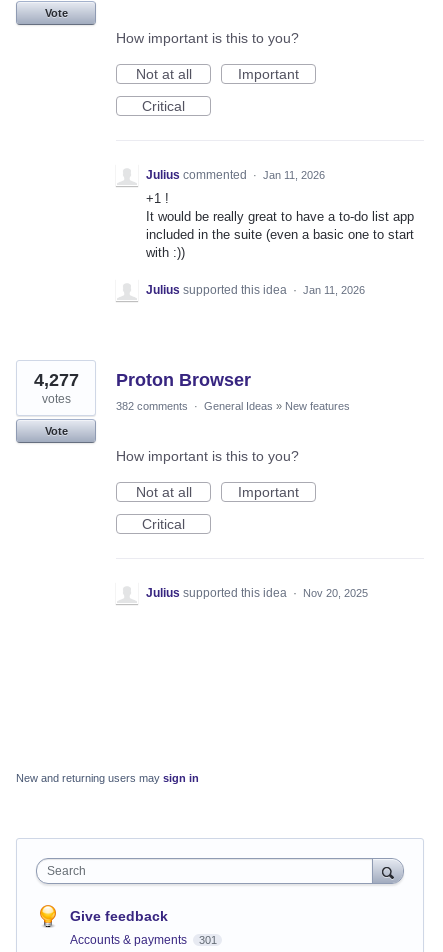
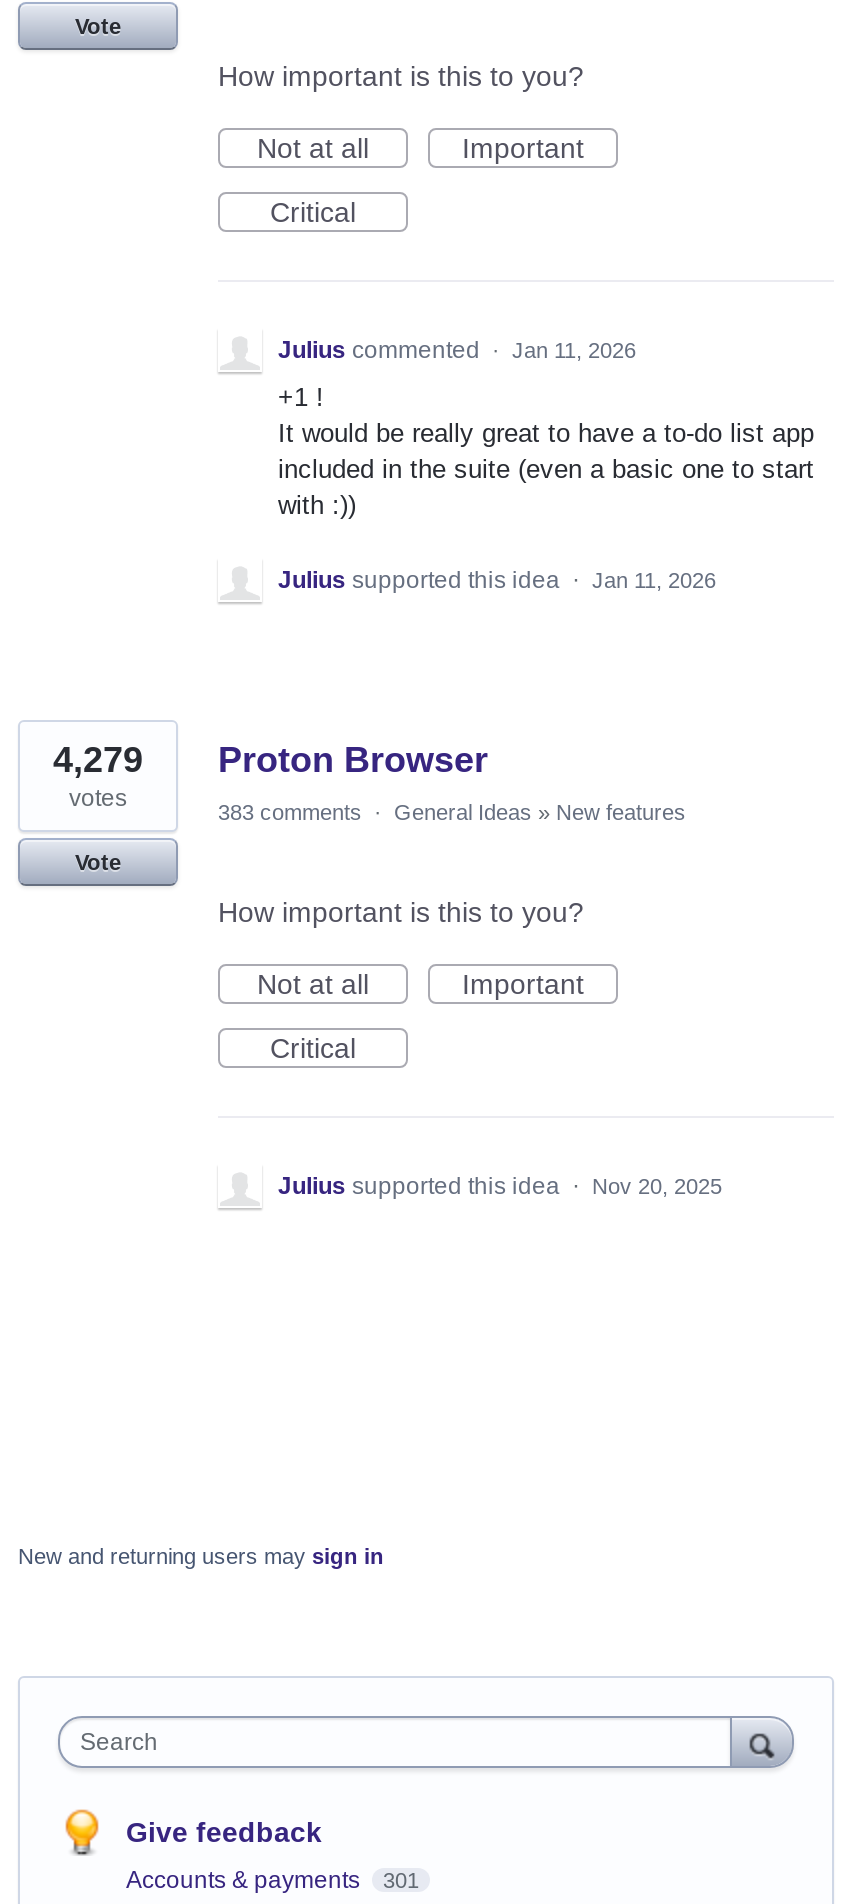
[33,370,251,390] 4,277 Proton Browser -> [53,741,488,781] 4,279 Proton Browser
[116,400,350,412] 382 comments · General Ideas » New features -> [218,801,686,825] 383 comments · General Ideas » New features

